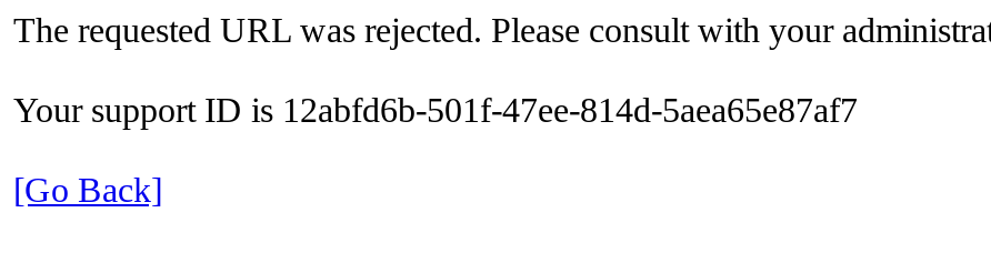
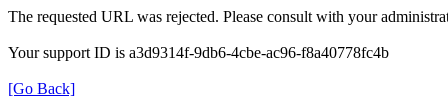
[13,91,858,129] Your support ID is 12abfd6b-501f-47ee-814d-5aea65e87af7 -> [8,44,389,61] Your support ID is a3d9314f-9db6-4cbe-ac96-f8a40778fc4b

